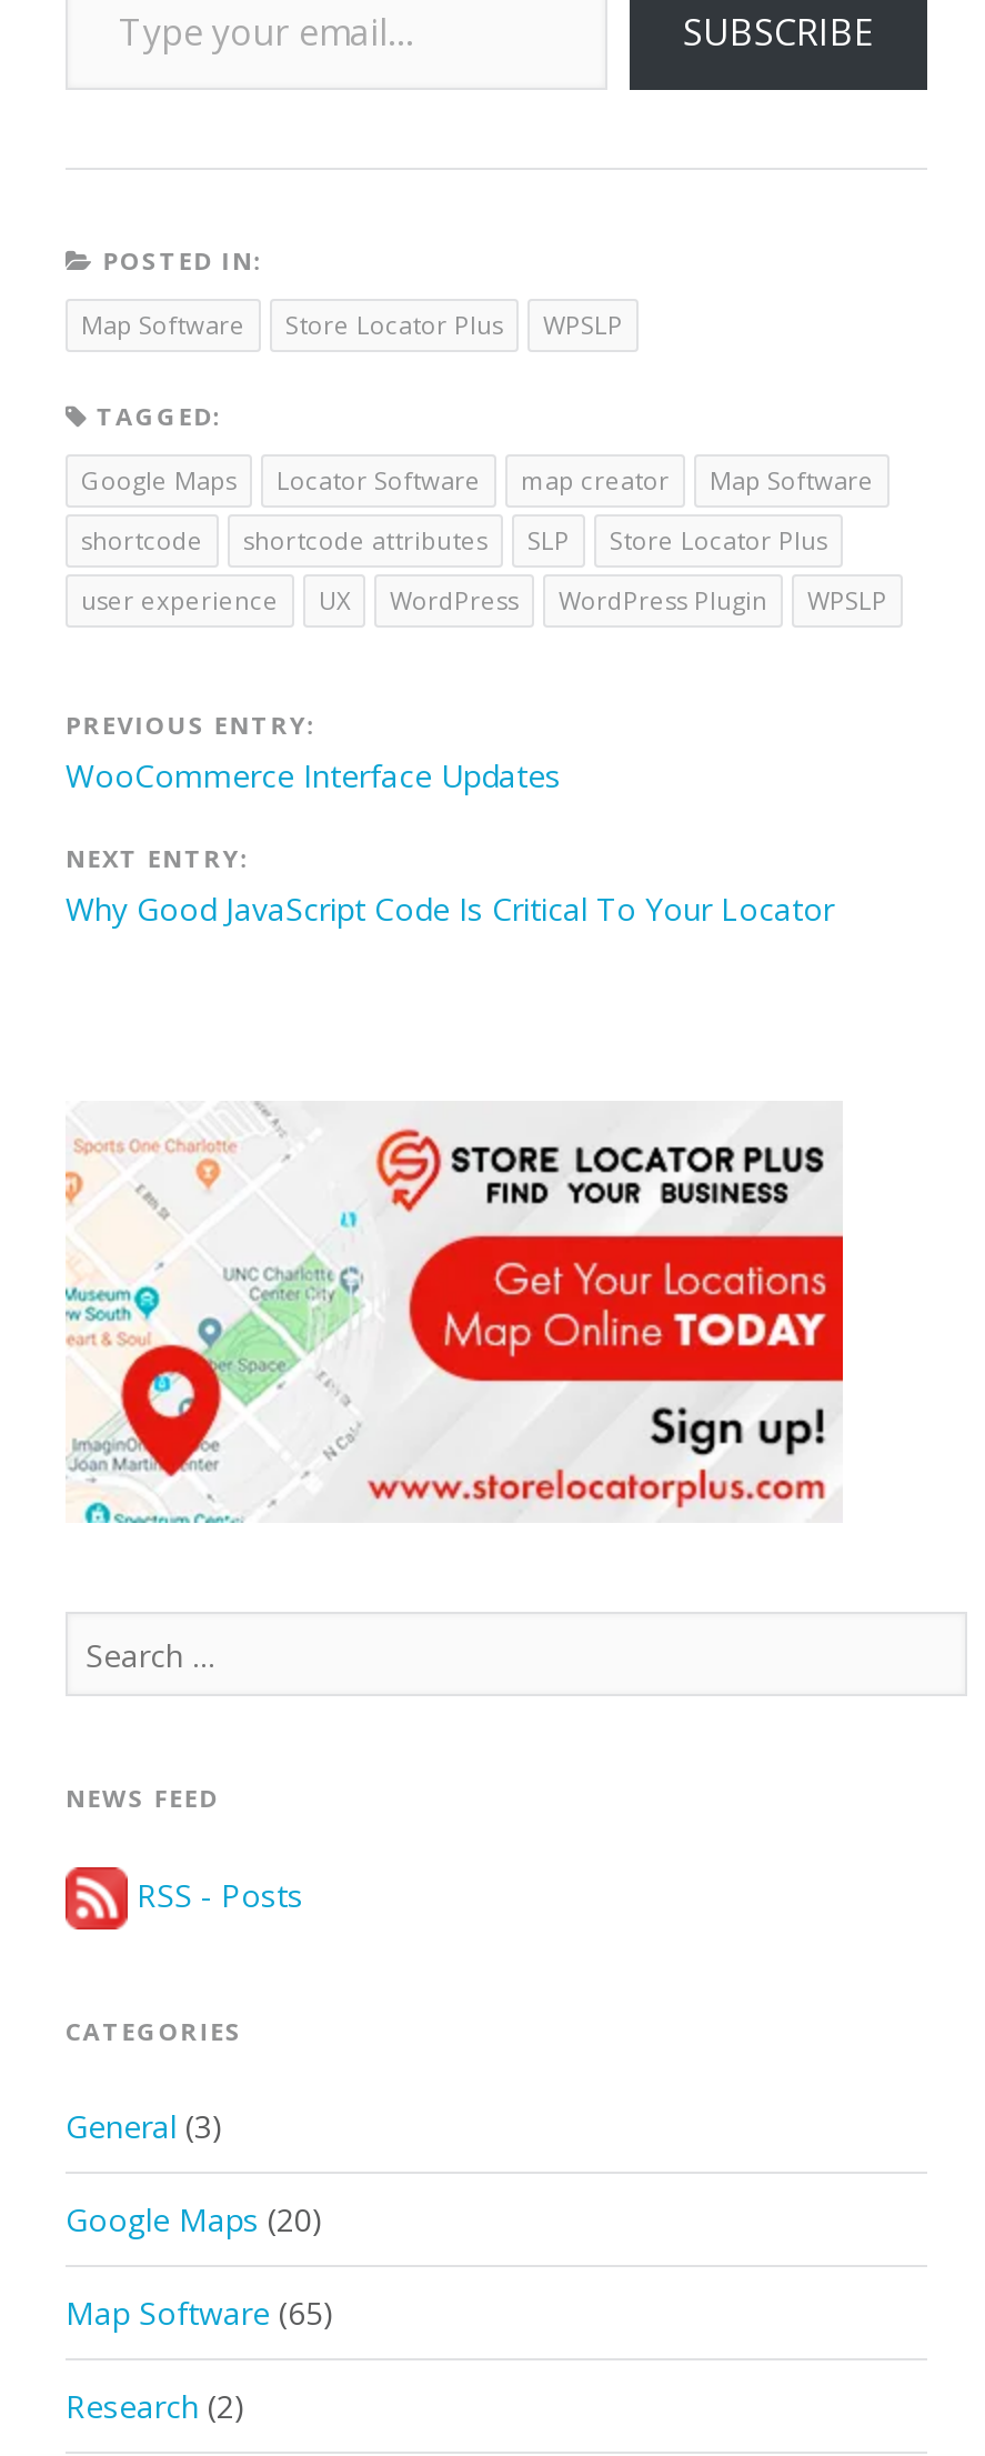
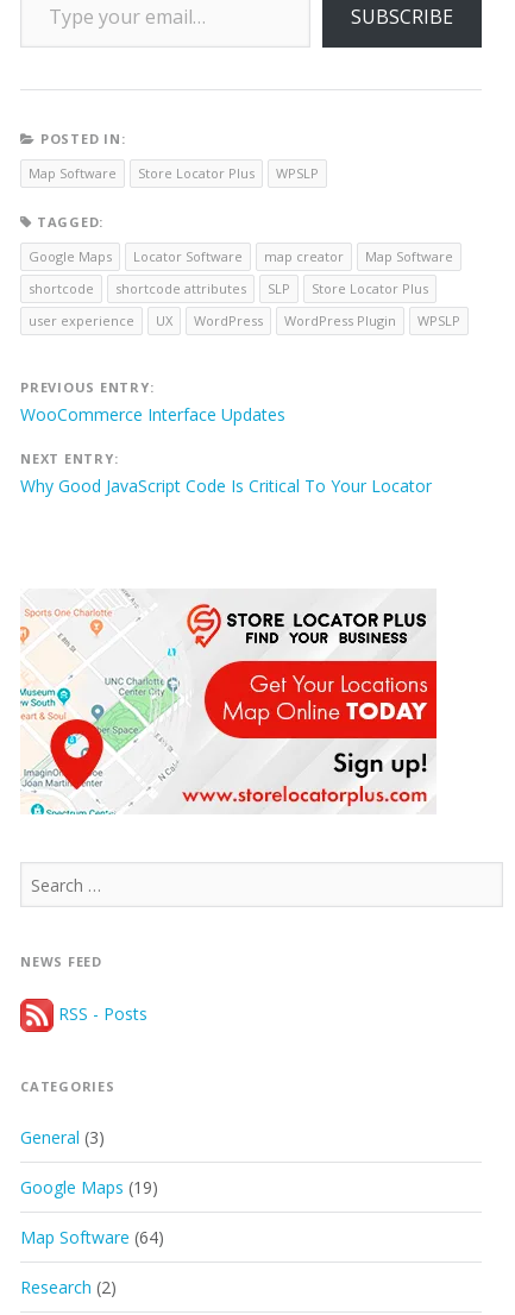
[66,2198,323,2240] Google Maps (20) -> [20,1176,158,1199] Google Maps (19)
[66,2291,334,2334] Map Software (65) -> [20,1226,164,1249] Map Software (64)

